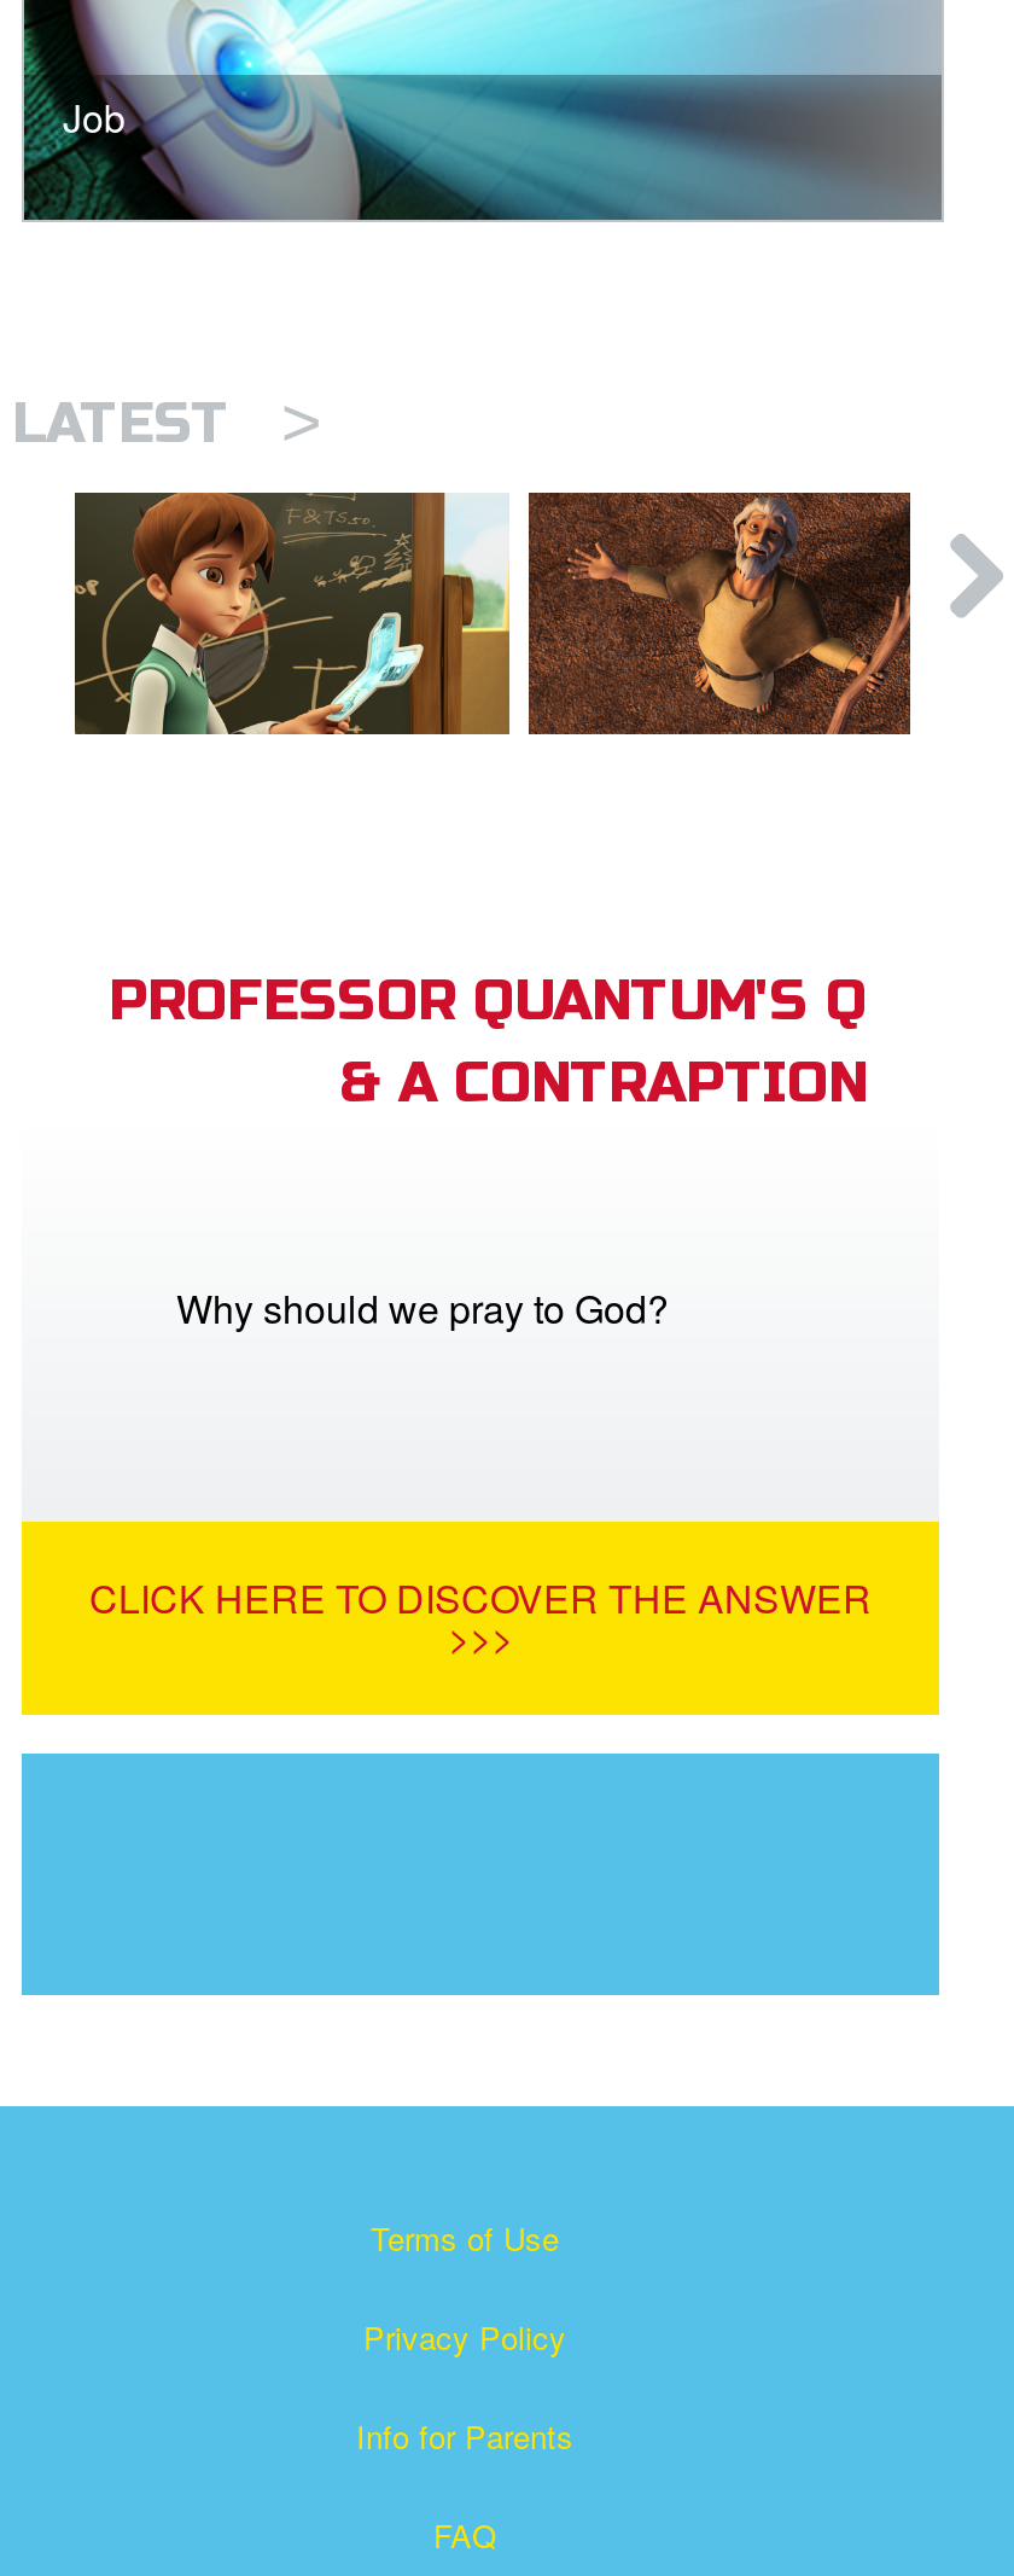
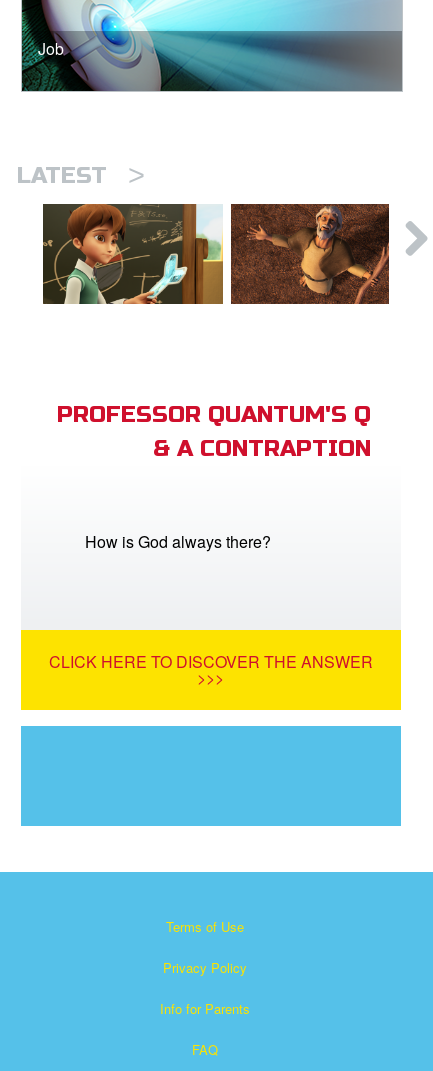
[176,1281,669,1337] Why should we pray to God? -> [85,530,271,553] How is God always there?

